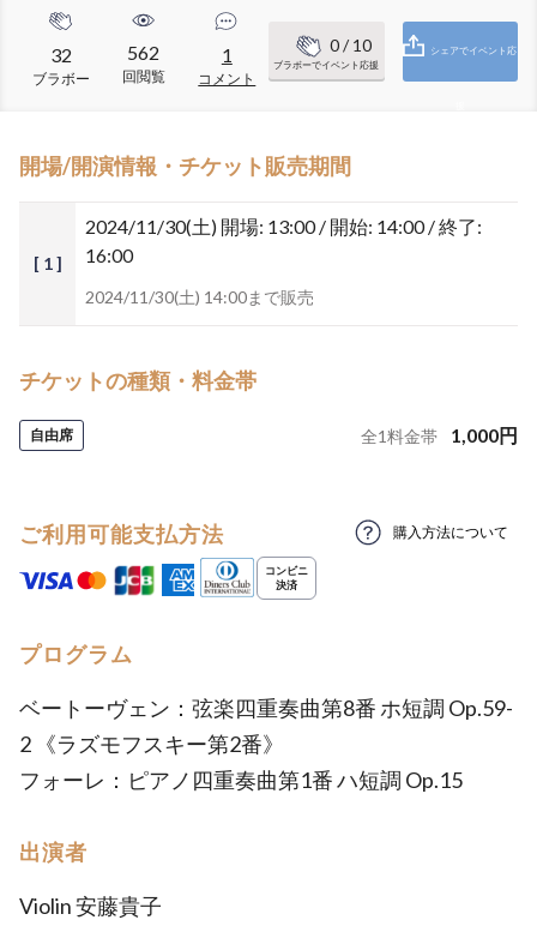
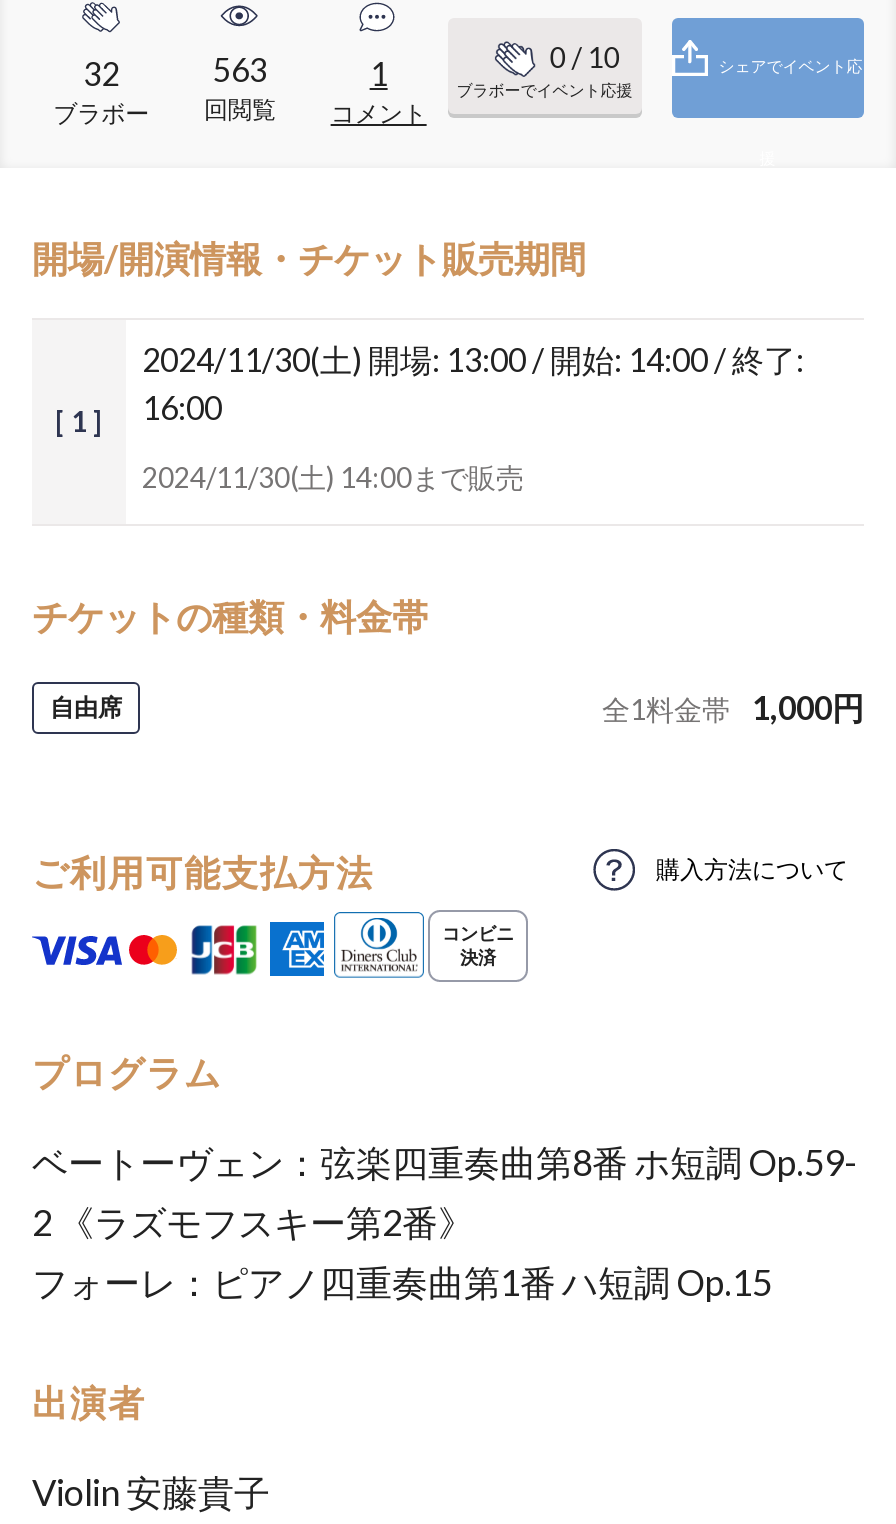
[128,41,160,64] 562 -> [213,50,267,88] 563

